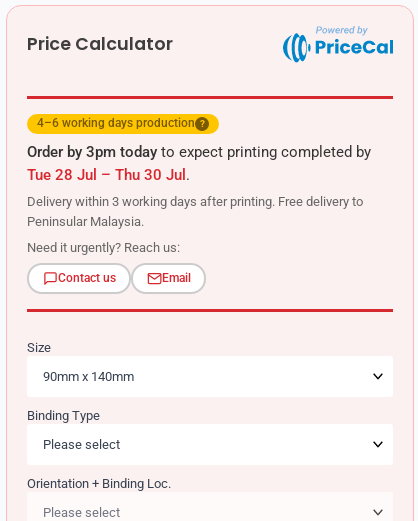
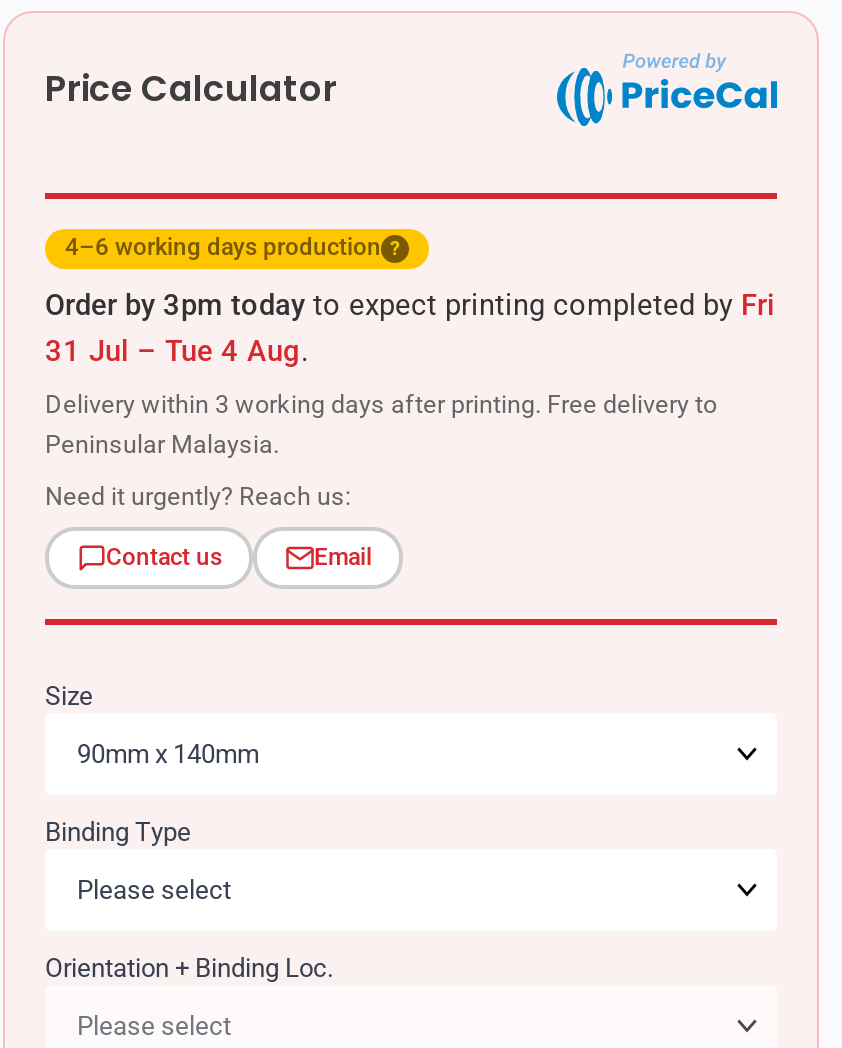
[27,143,371,184] Order by 3pm today to expect printing completed by | Tue 28 Jul – Thu 30 Jul. -> [45,287,775,369] Order by 3pm today to expect printing completed by Fri | 31 Jul – Tue 4 Aug.

